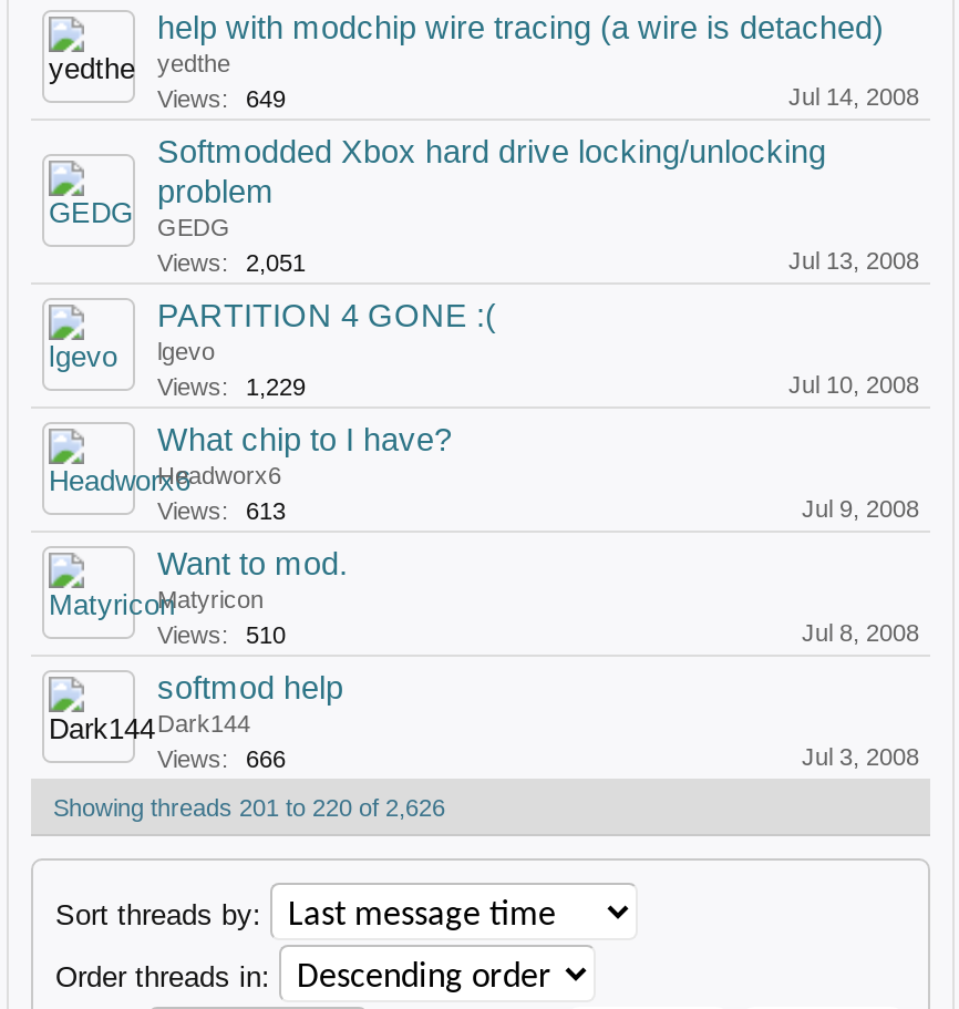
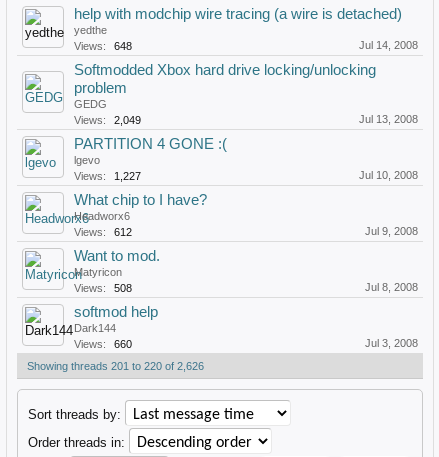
[157,85,286,112] Views: 649 -> [74,40,132,52] Views: 648
[157,249,306,276] Views: 2,051 -> [74,114,141,126] Views: 2,049
[157,373,306,400] Views: 1,229 -> [74,170,141,182] Views: 1,227
[157,497,286,524] Views: 613 -> [74,226,132,238] Views: 612
[157,621,286,648] Views: 510 -> [74,282,132,294] Views: 508
[157,745,286,772] Views: 666 -> [74,338,132,350] Views: 660

